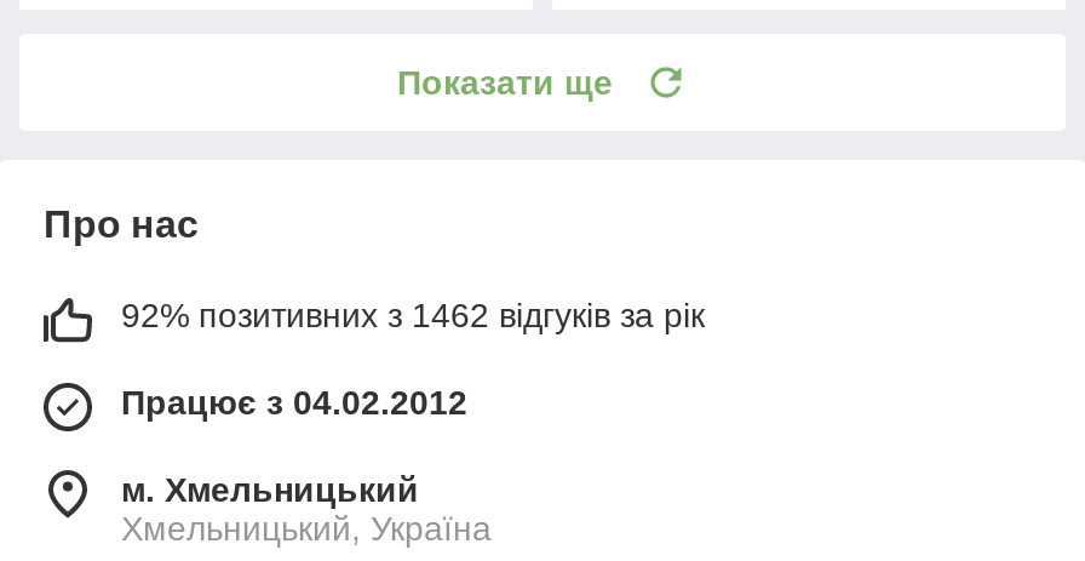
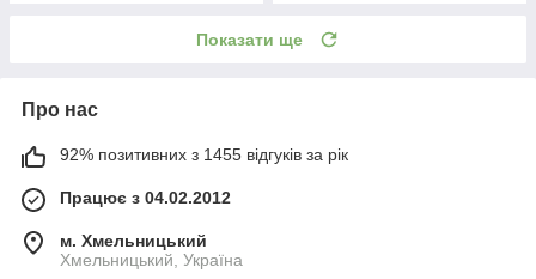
[121,295,705,334] 92% позитивних з 1462 відгуків за рік -> [60,145,348,164] 92% позитивних з 1455 відгуків за рік

